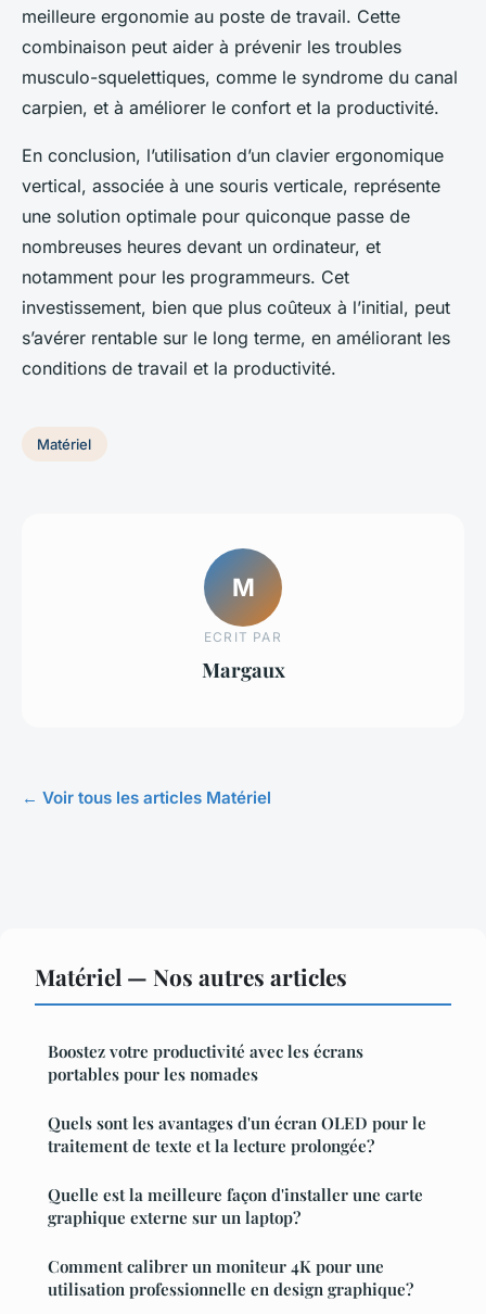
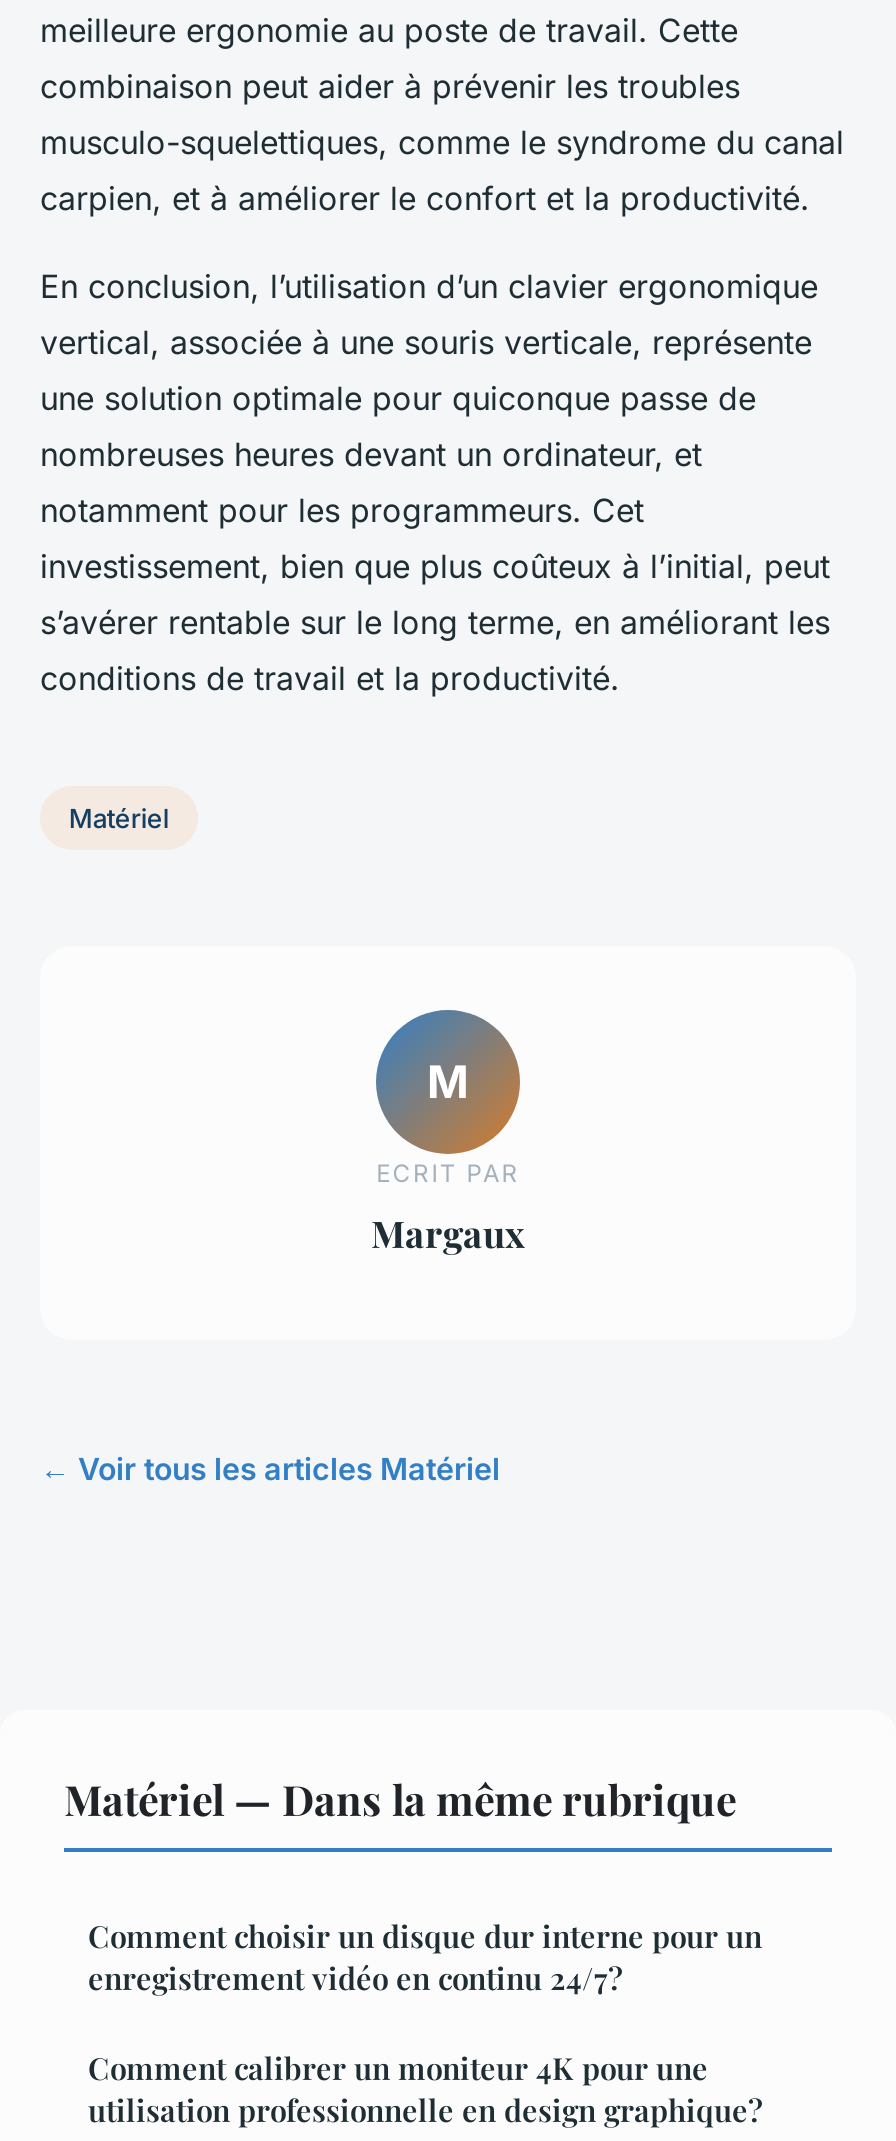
[35,961,426,1228] Matériel — Nos autres articles | Boostez votre productivité avec les écrans | portables pour les nomades | Quels sont les avantages d'un écran OLED pour le | traitement de texte et la lecture prolongée? | Quelle est la meilleure façon d'installer une carte | graphique externe sur un laptop? -> [64,1770,762,1998] Matériel — Dans la même rubrique | Comment choisir un disque dur interne pour un | enregistrement vidéo en continu 24/7?

